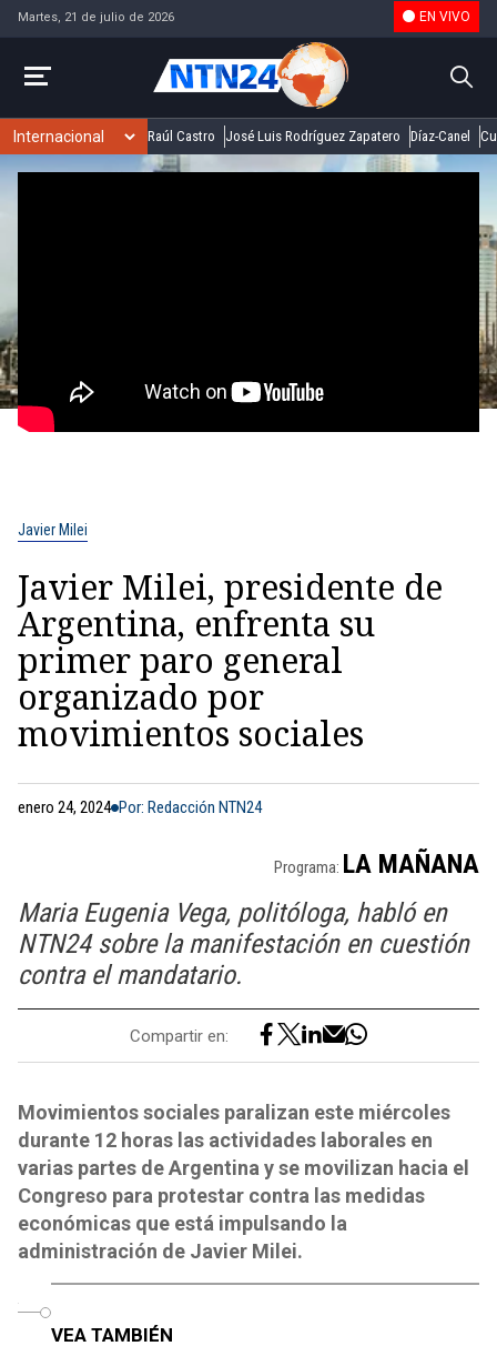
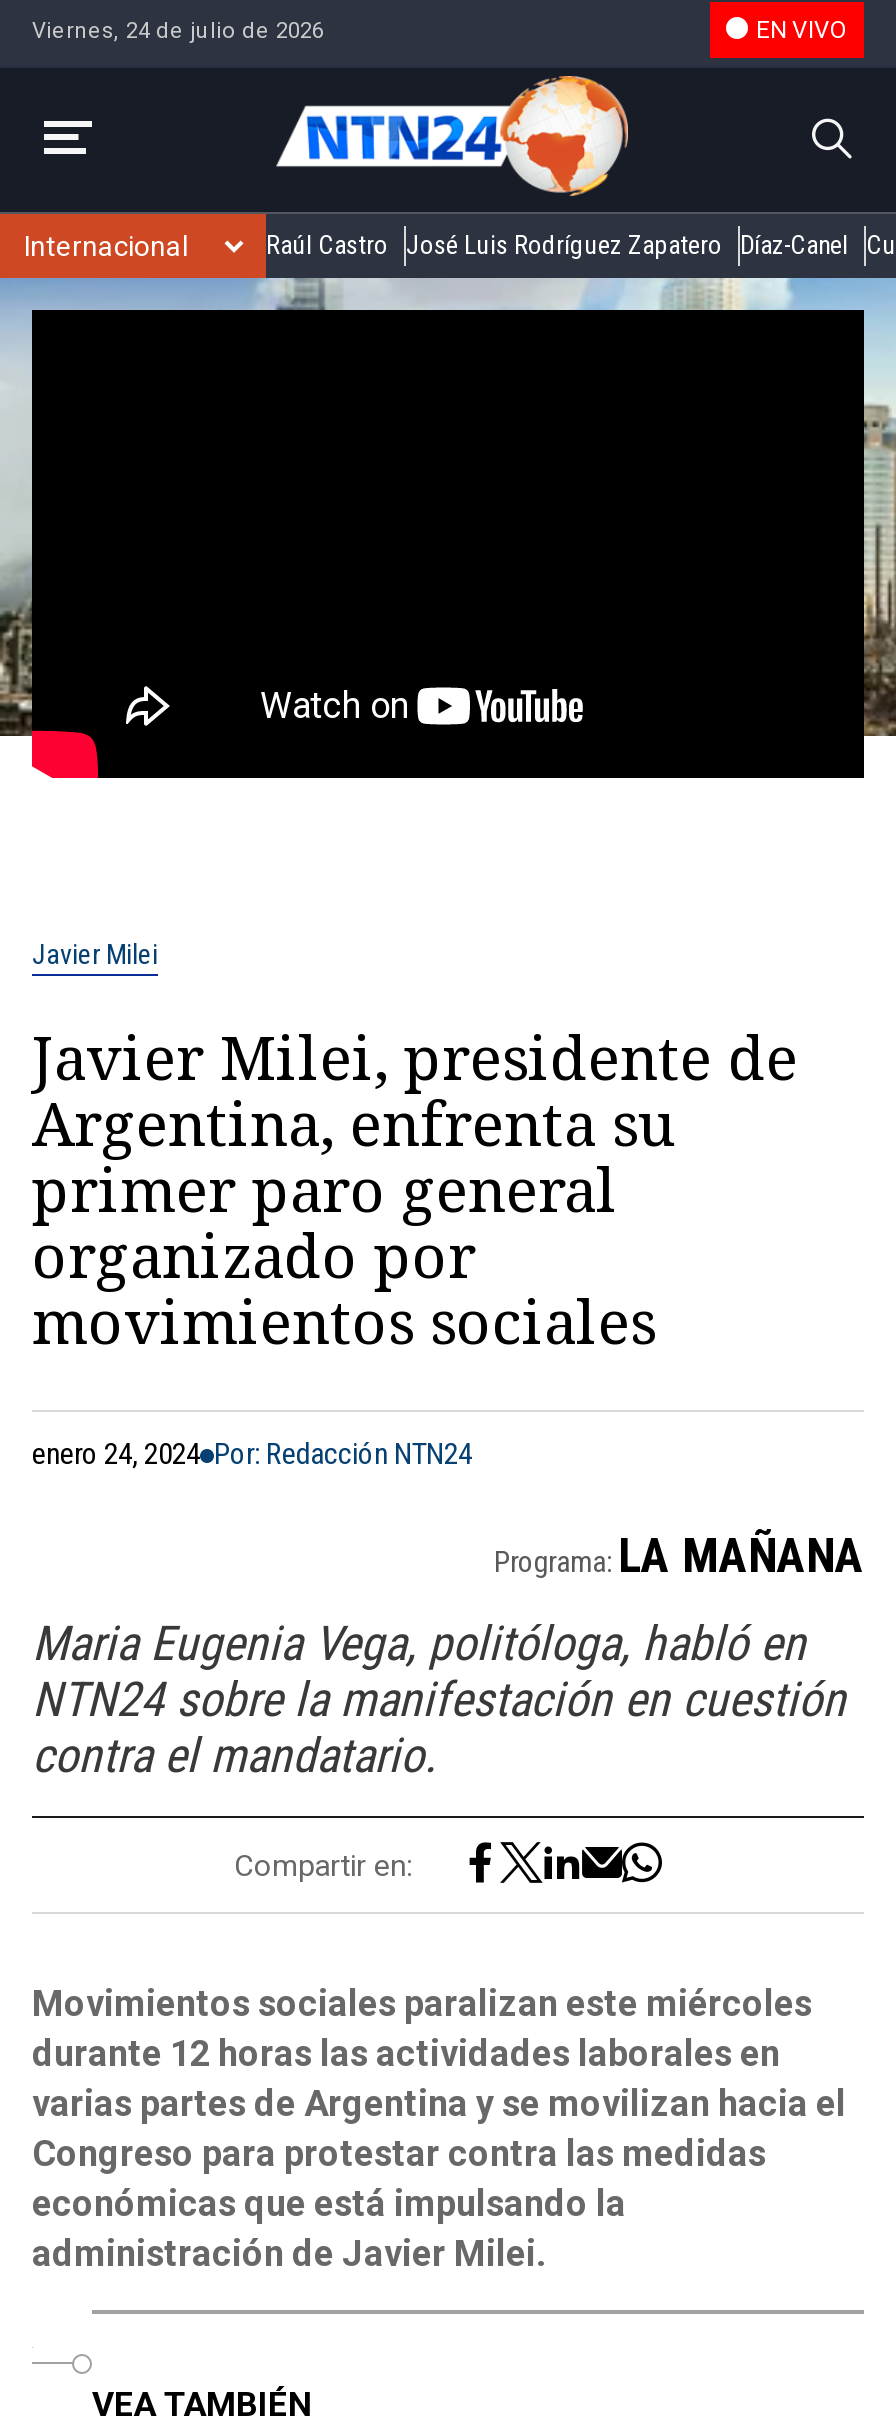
[18,9,174,24] Martes, 21 de julio de 2026 -> [32,17,324,43] Viernes, 24 de julio de 2026

